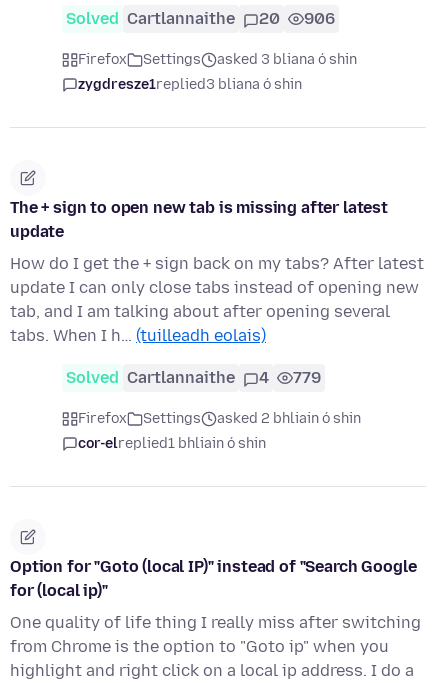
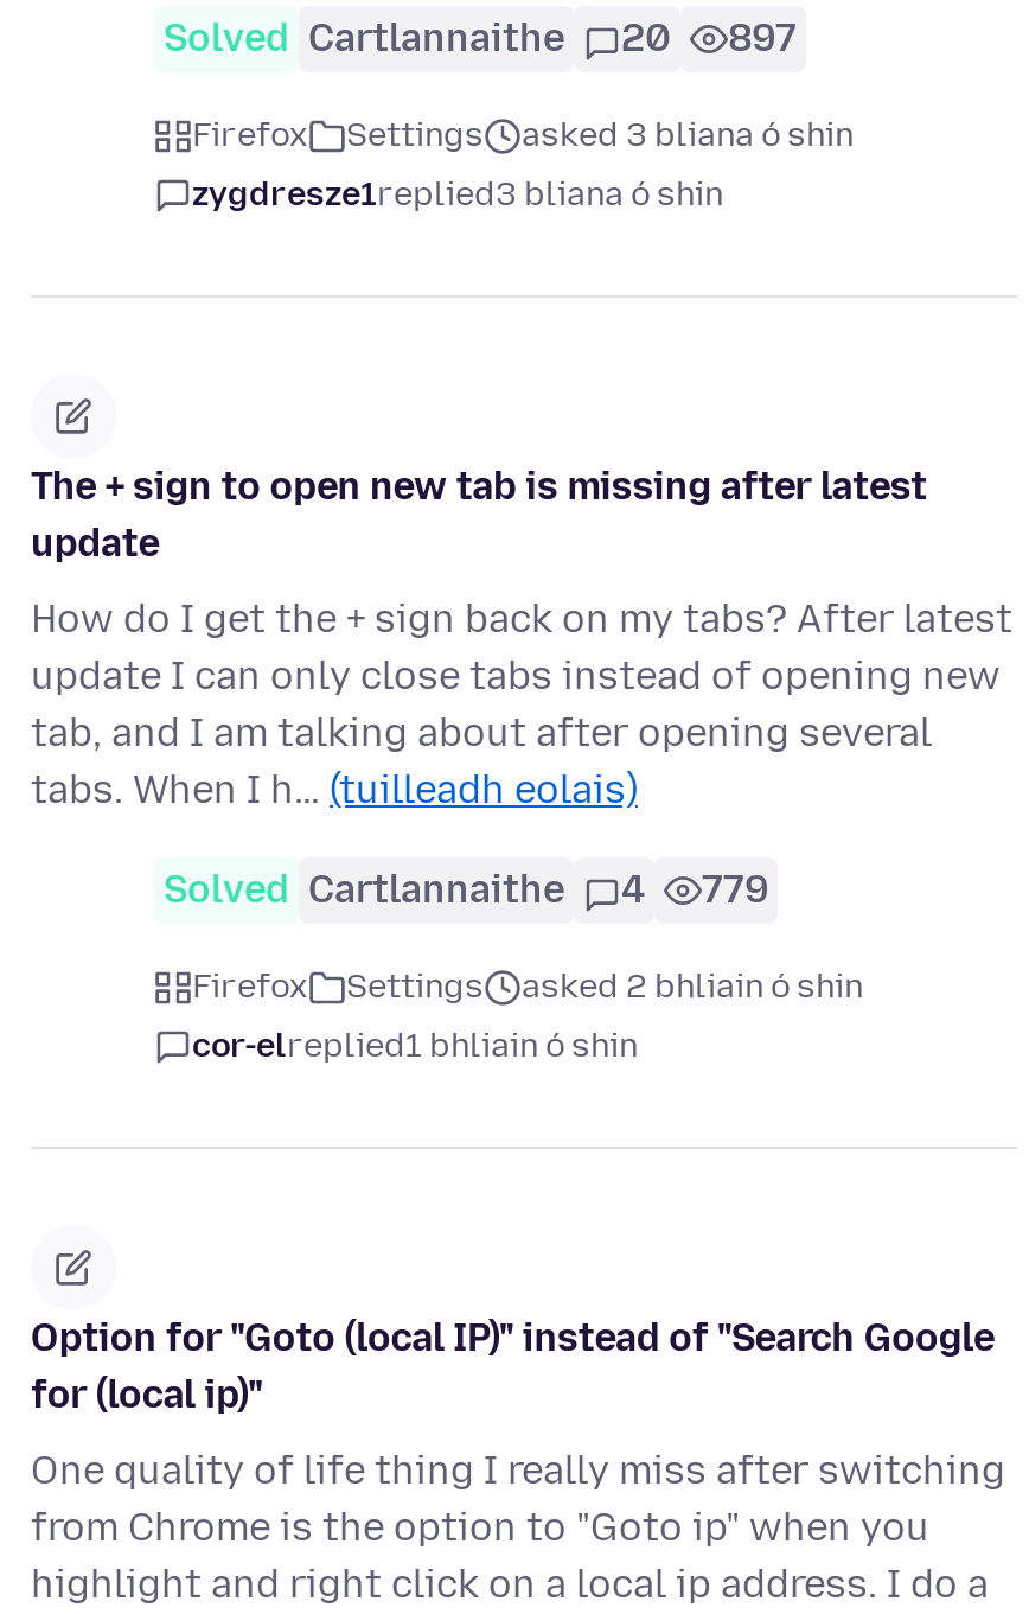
[66,9,335,28] Solved Cartlannaithe 20 906 -> [164,17,797,62] Solved Cartlannaithe 20 897

